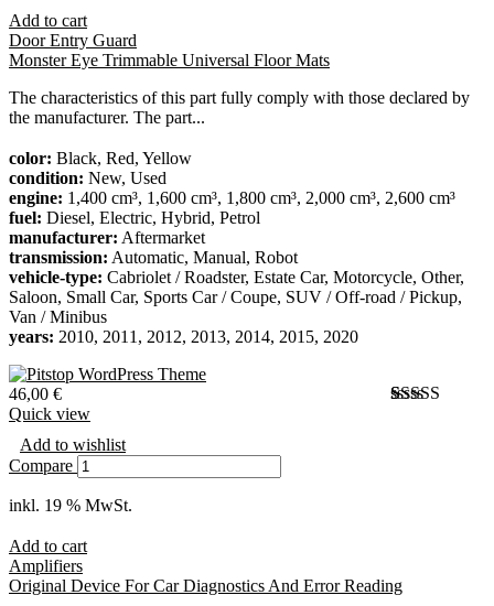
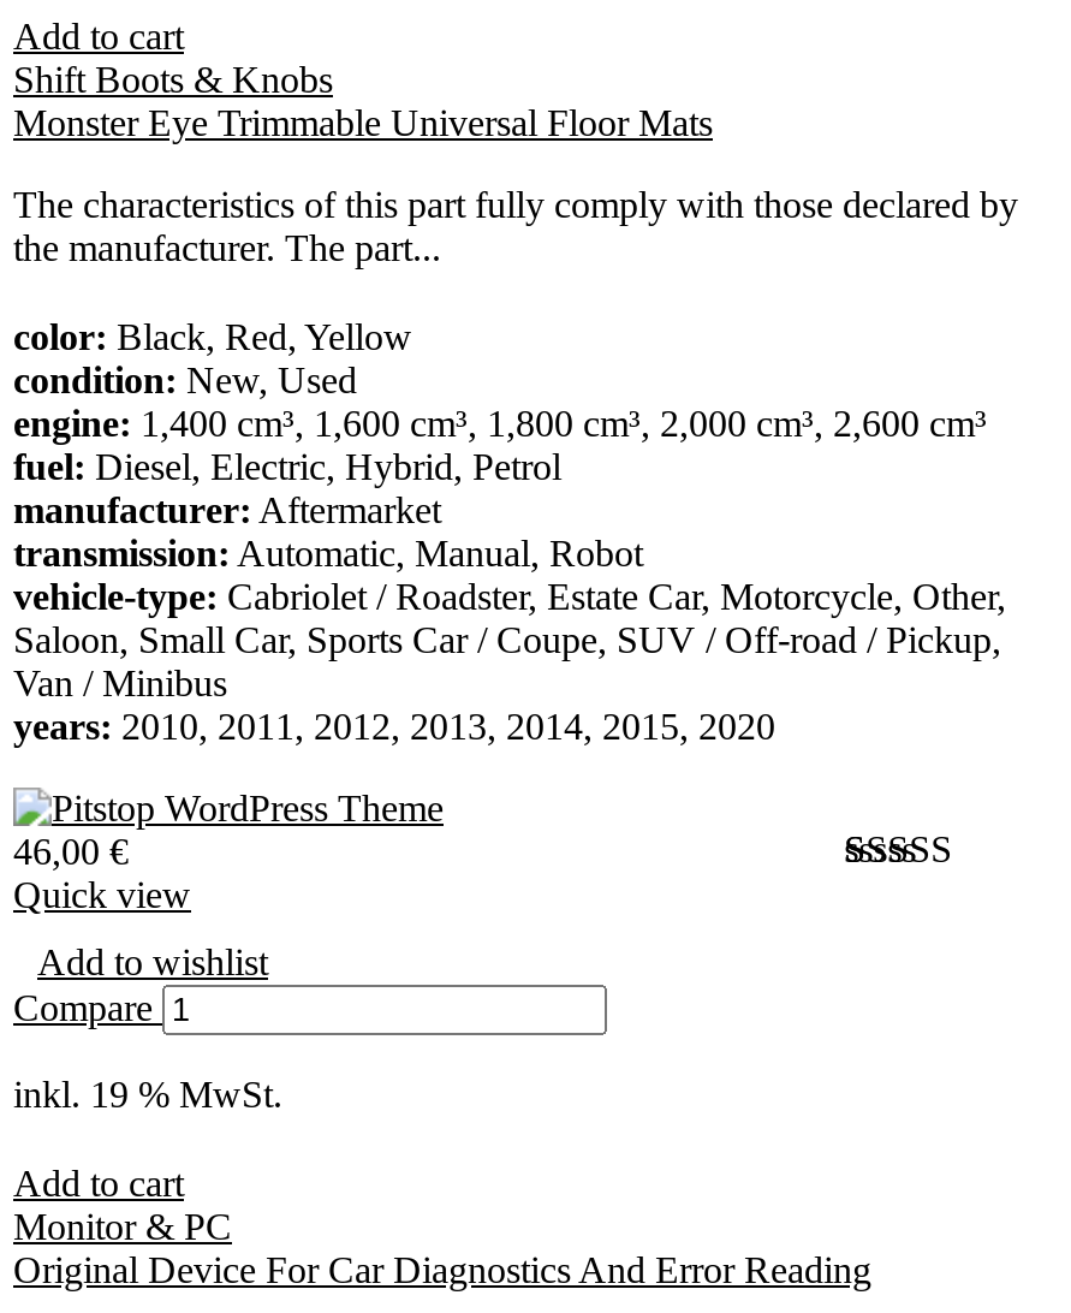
[9,30,137,49] Door Entry Guard -> [13,58,333,99] Shift Boots & Knobs
[9,556,83,575] Amplifiers -> [13,1206,232,1247] Monitor & PC

